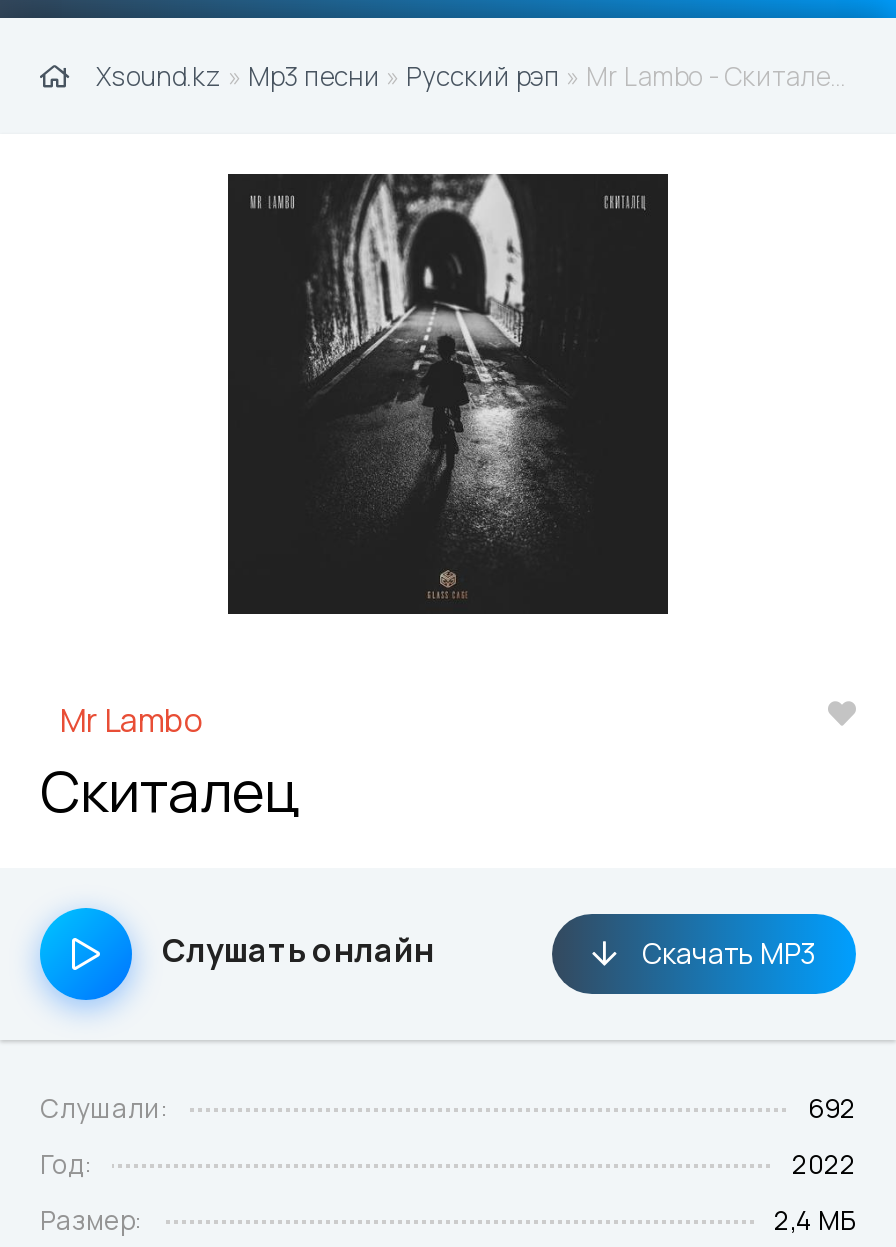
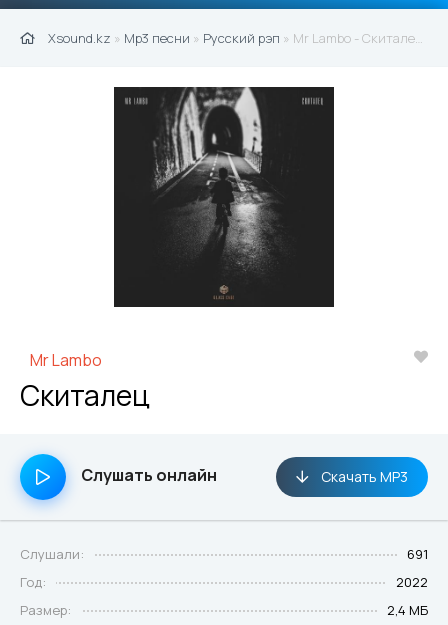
[808,1090,856,1126] 692 -> [407,545,428,563] 691

